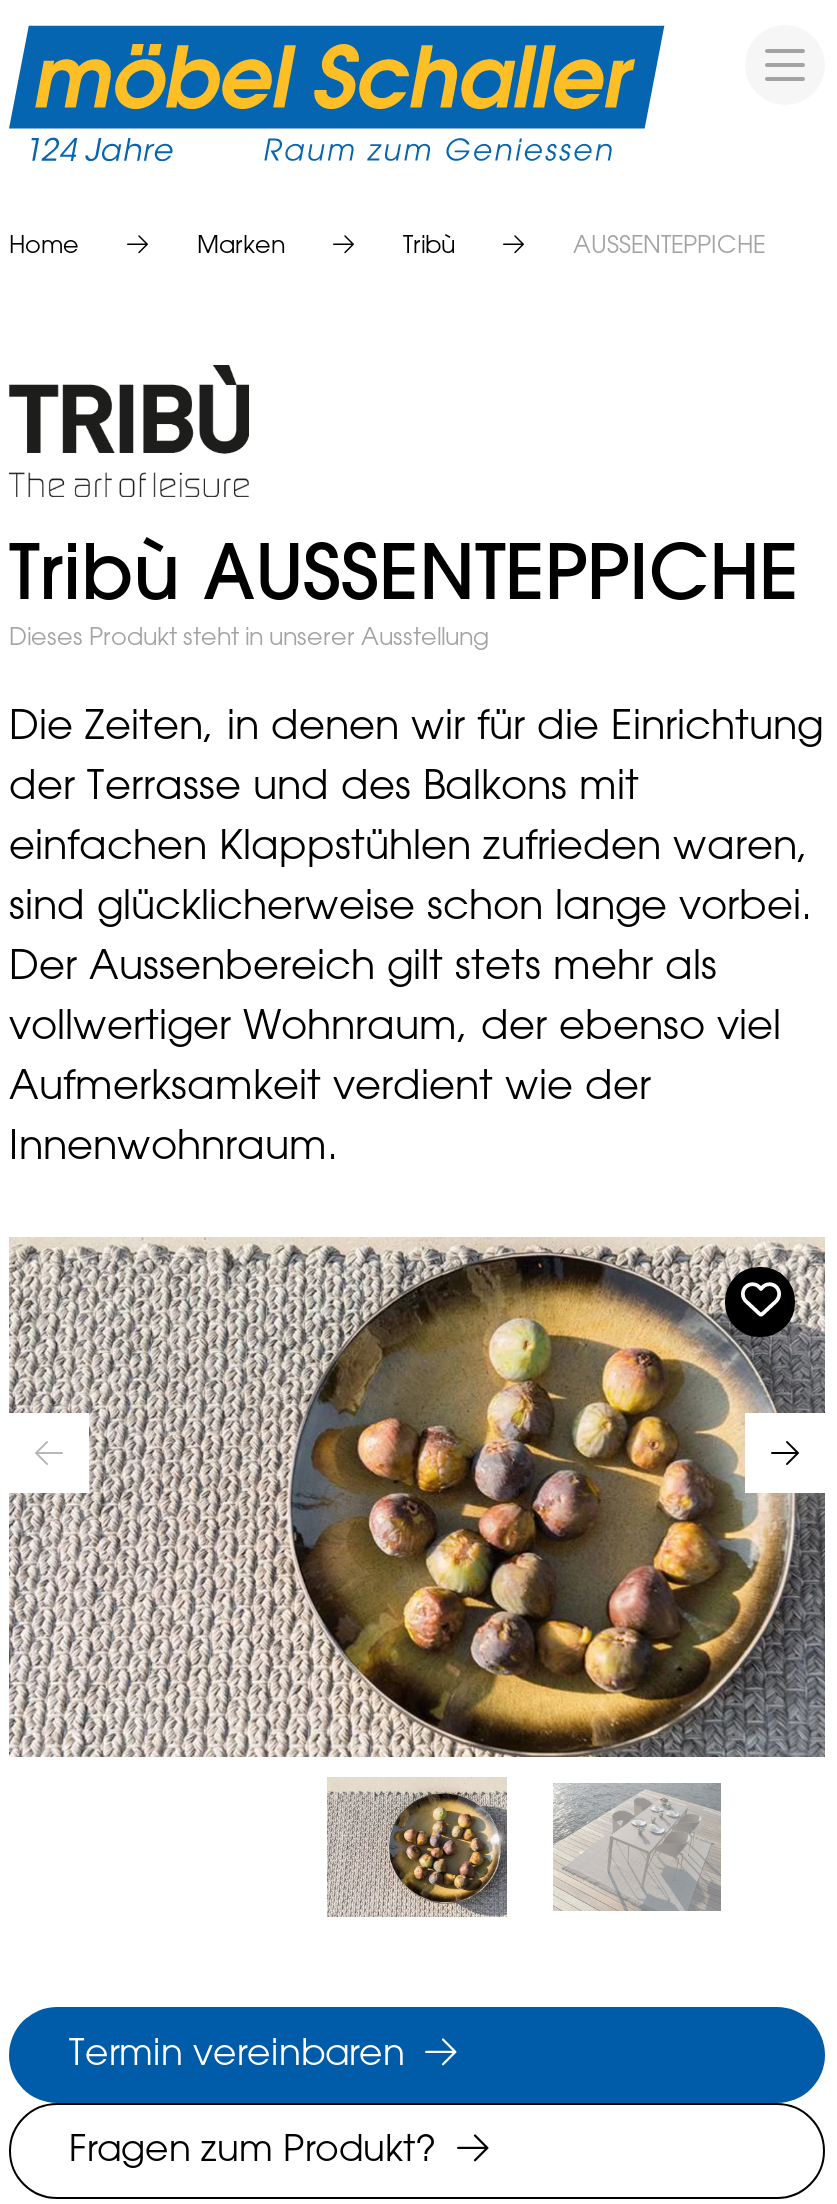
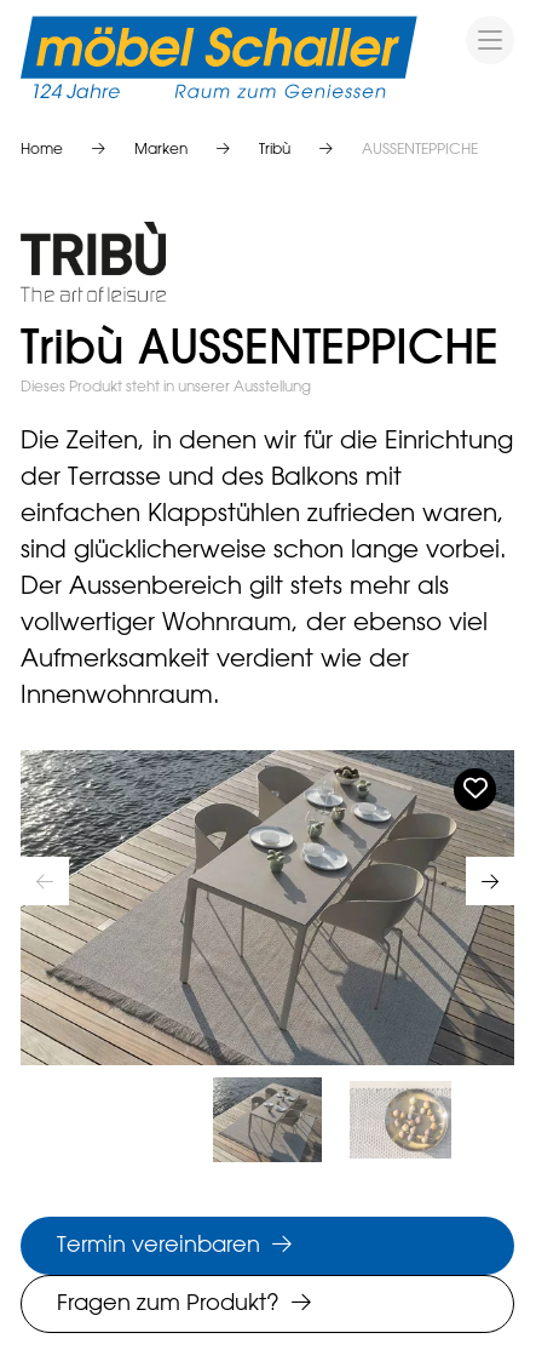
[9,1237,825,1757] [image] -> [21,749,515,1065] [image]
[329,1777,507,1915] [image] -> [213,1076,323,1162] [image]
[555,1783,721,1911] [image] -> [352,1082,450,1157] [image]

